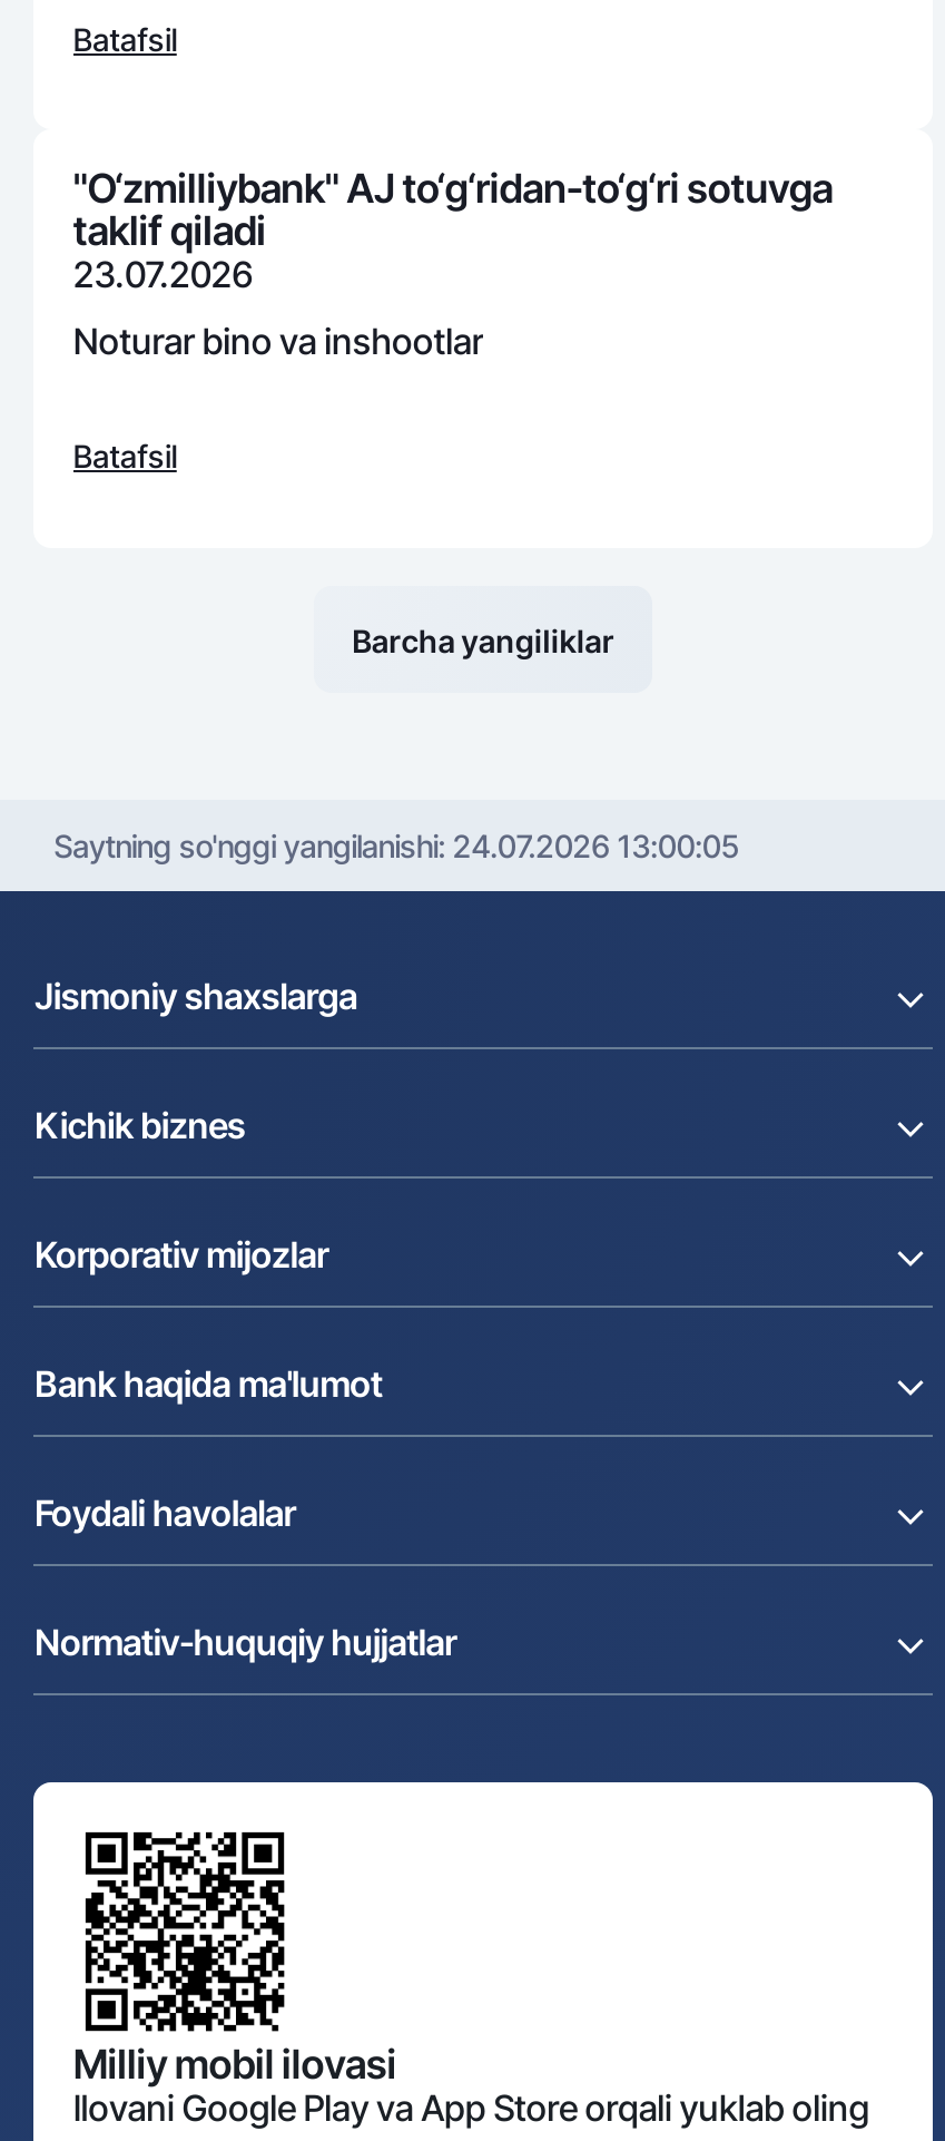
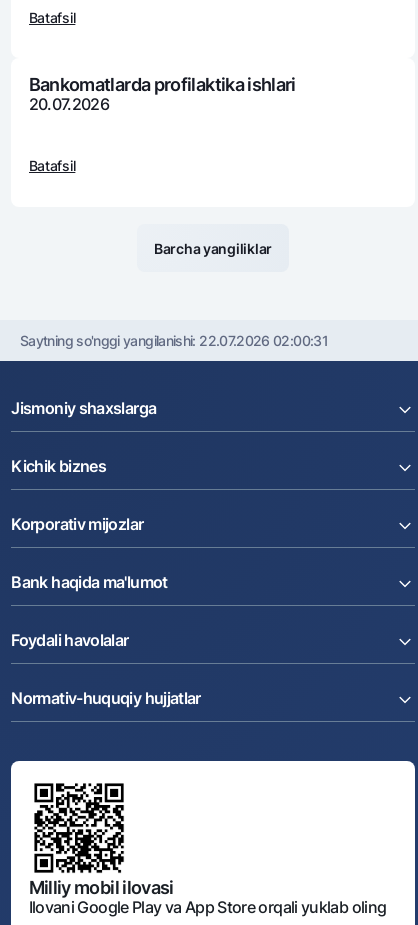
[73,166,832,364] "O‘zmilliybank" AJ to‘g‘ridan-to‘g‘ri sotuvga | taklif qiladi | 23.07.2026 | Noturar bino va inshootlar -> [29,74,296,114] Bankomatlarda profilaktika ishlari | 20.07.2026
[53,827,739,865] Saytning so'nggi yangilanishi: 24.07.2026 13:00:05 -> [20,332,328,349] Saytning so'nggi yangilanishi: 22.07.2026 02:00:31

